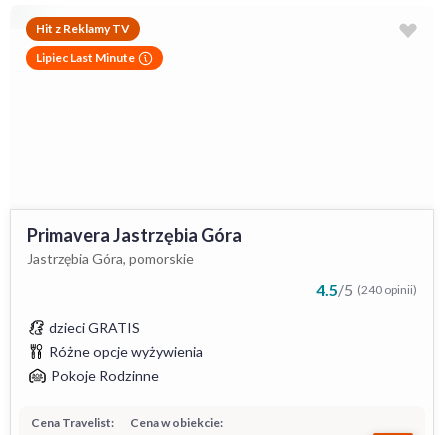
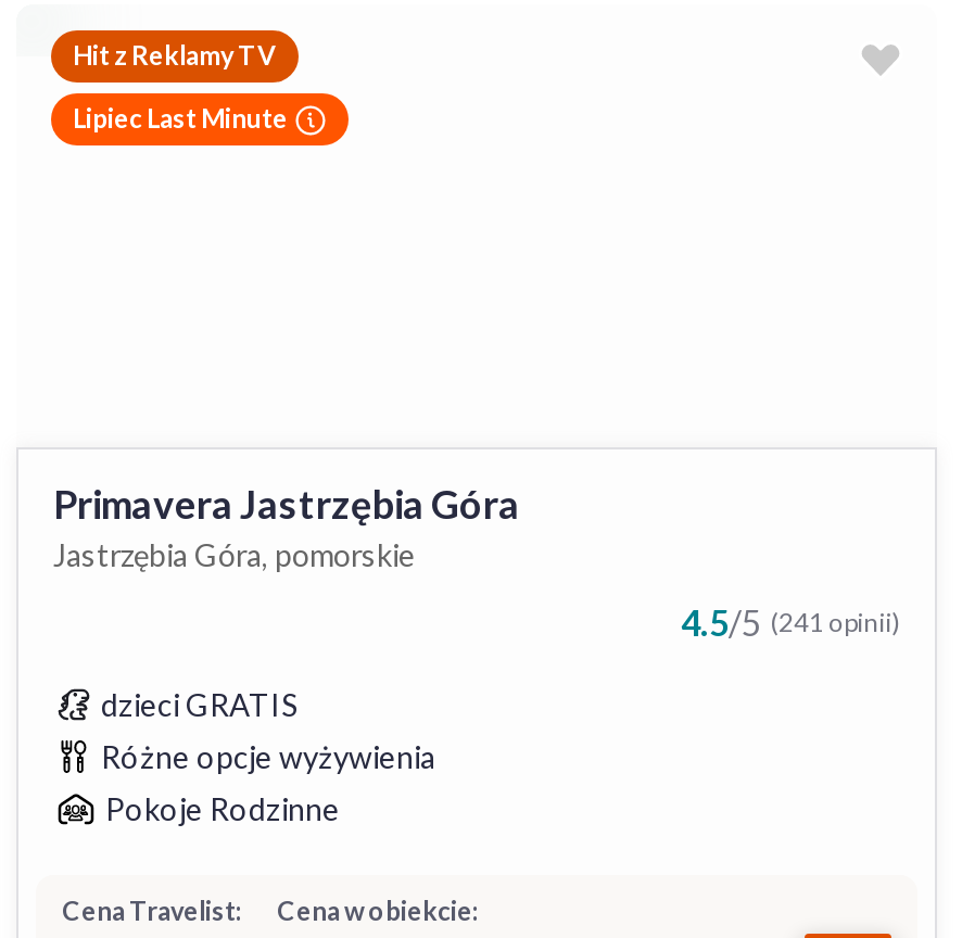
[316,280,417,299] 4.5/5 (240 opinii) -> [681,601,900,643] 4.5/5 (241 opinii)

